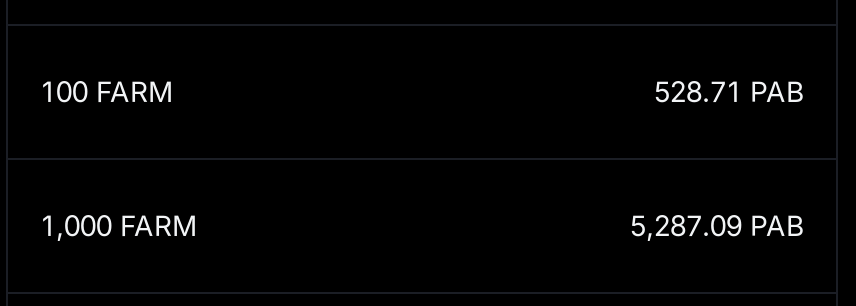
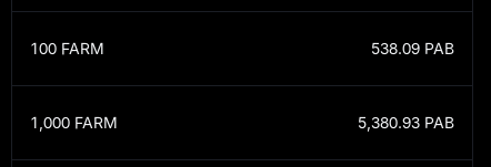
[654,74,804,108] 528.71 PAB -> [371,39,454,58] 538.09 PAB
[630,208,804,242] 5,287.09 PAB -> [358,113,454,132] 5,380.93 PAB

